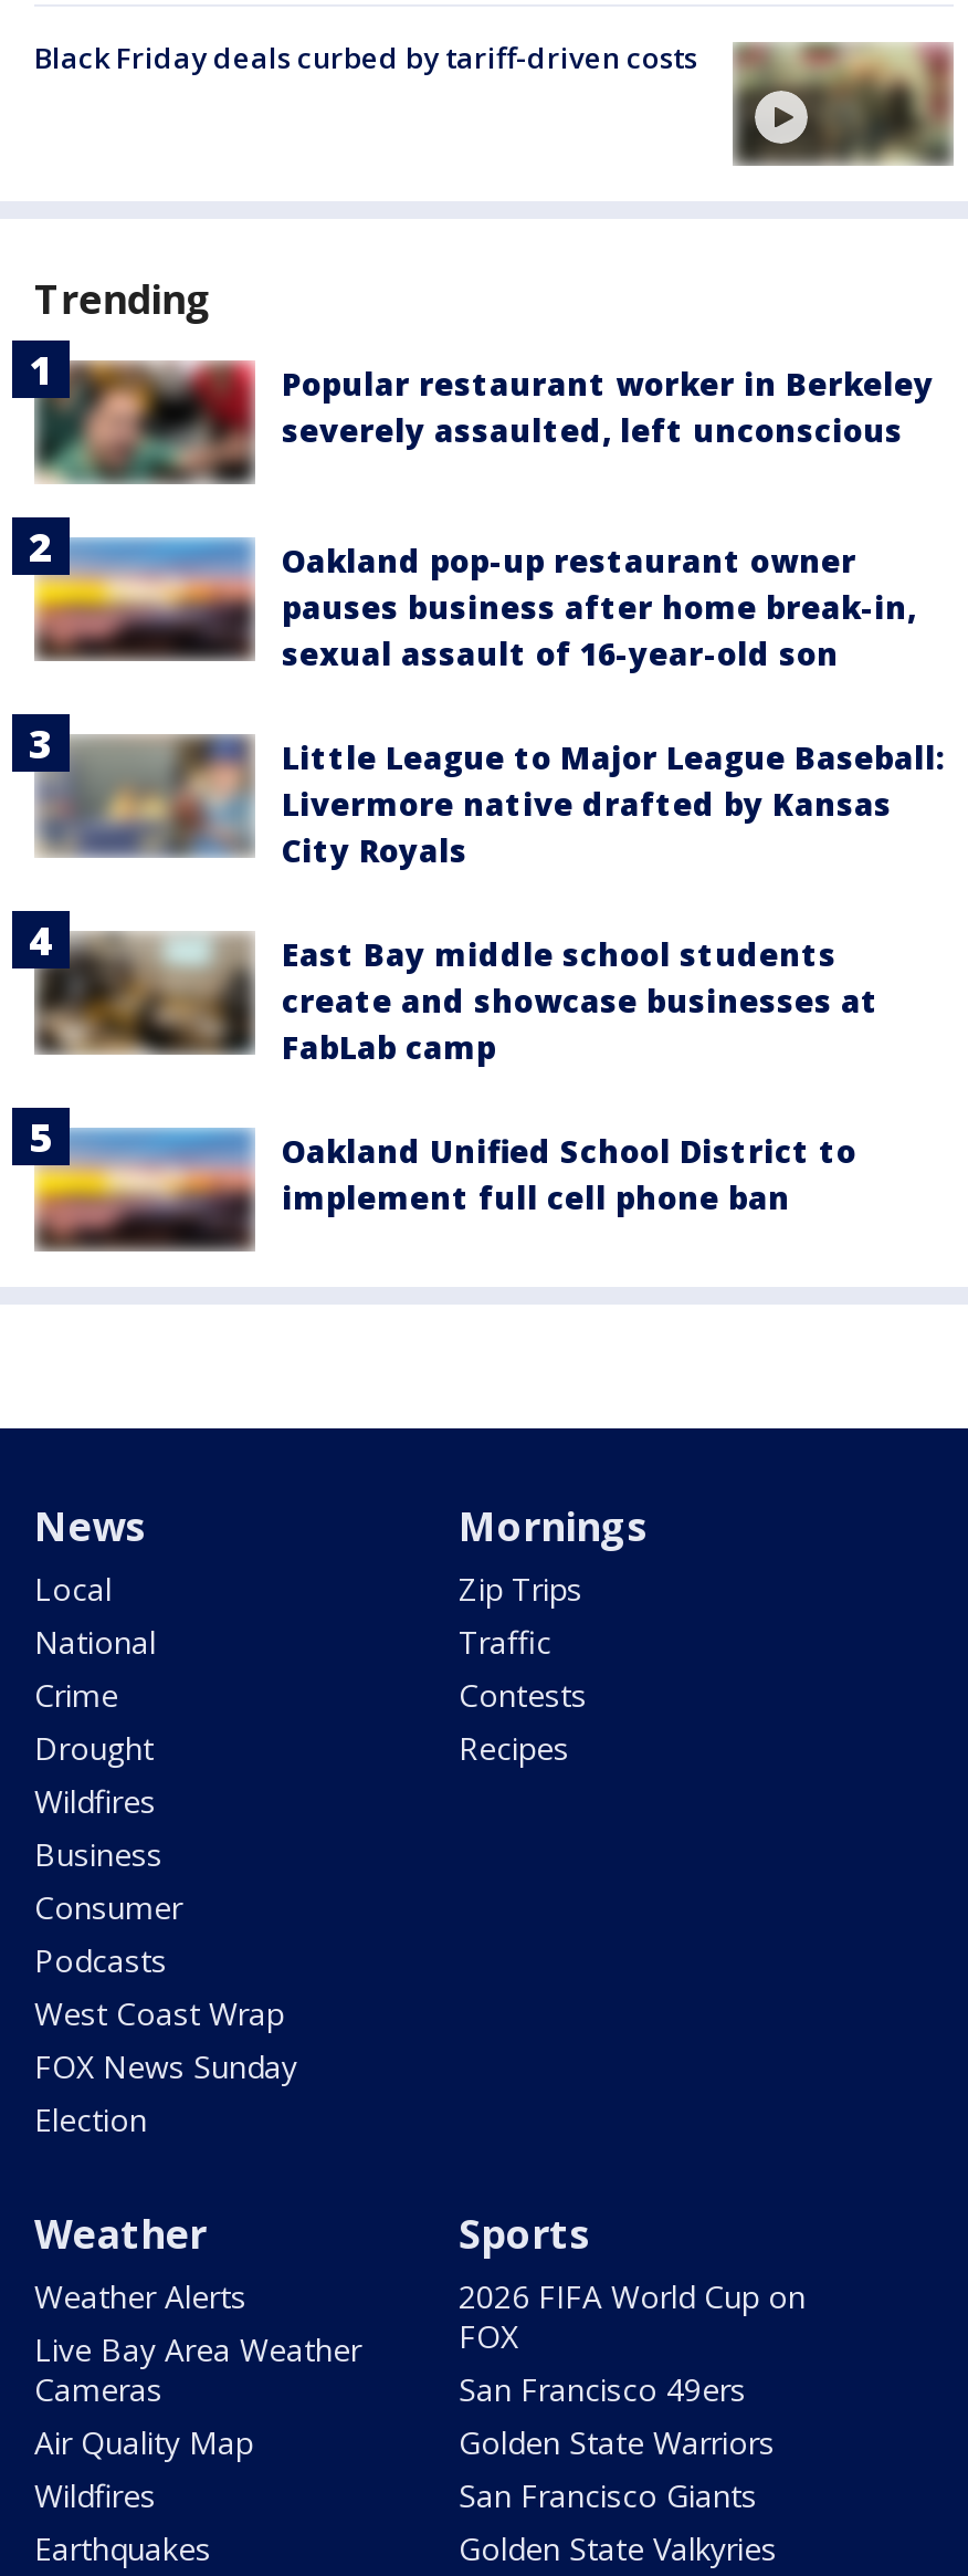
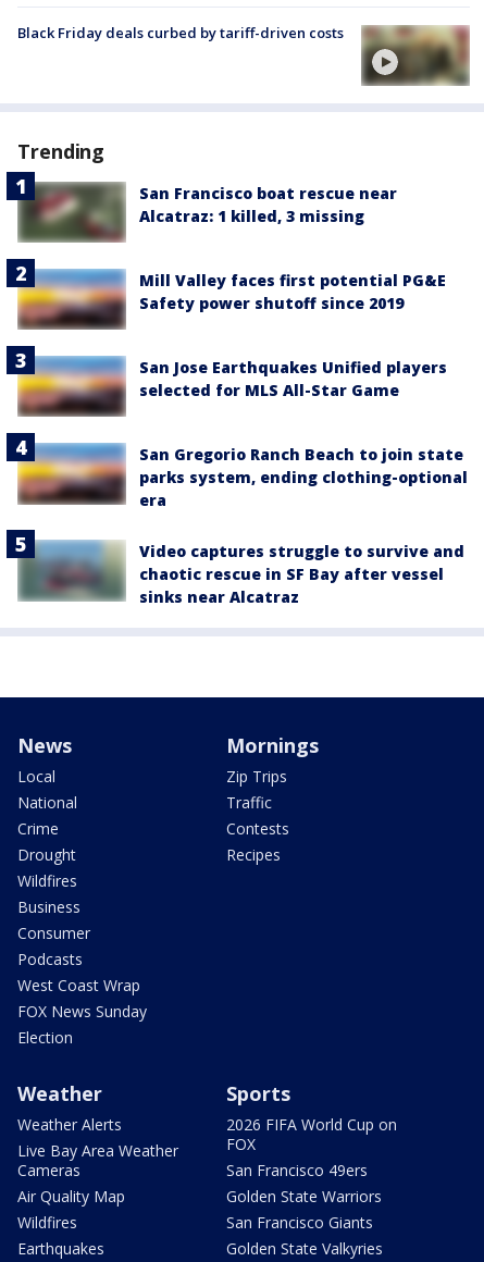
[39,360,934,480] [image] | Popular restaurant worker in Berkeley | severely assaulted, left unconscious -> [20,182,397,243] [image] | San Francisco boat rescue near | Alcatraz: 1 killed, 3 missing
[282,540,916,674] Oakland pop-up restaurant owner | pauses business after home break-in, | sexual assault of 16-year-old son -> [139,270,446,313] Mill Valley faces first potential PG&E | Safety power shutoff since 2019
[34,734,945,871] [image] | Little League to Major League Baseball: | Livermore native drafted by Kansas | City Royals -> [17,356,447,417] [image] | San Jose Earthquakes Unified players | selected for MLS All-Star Game
[10,891,878,1068] [image] | East Bay middle school students | create and showcase businesses at | FabLab camp -> [5,432,468,514] [image] | San Gregorio Ranch Beach to join state | parks system, ending clothing-optional | era
[10,1088,856,1254] [image] | Oakland Unified School District to | implement full cell phone ban -> [5,529,464,610] [image] | Video captures struggle to survive and | chaotic rescue in SF Bay after vessel | sinks near Alcatraz

